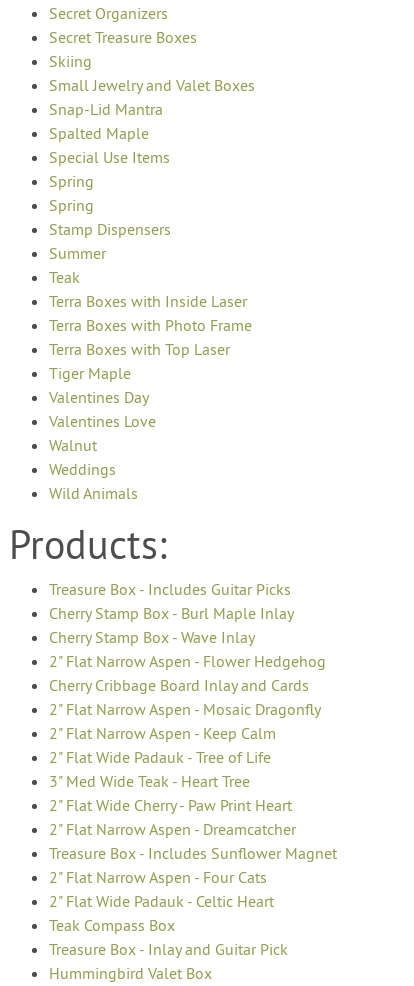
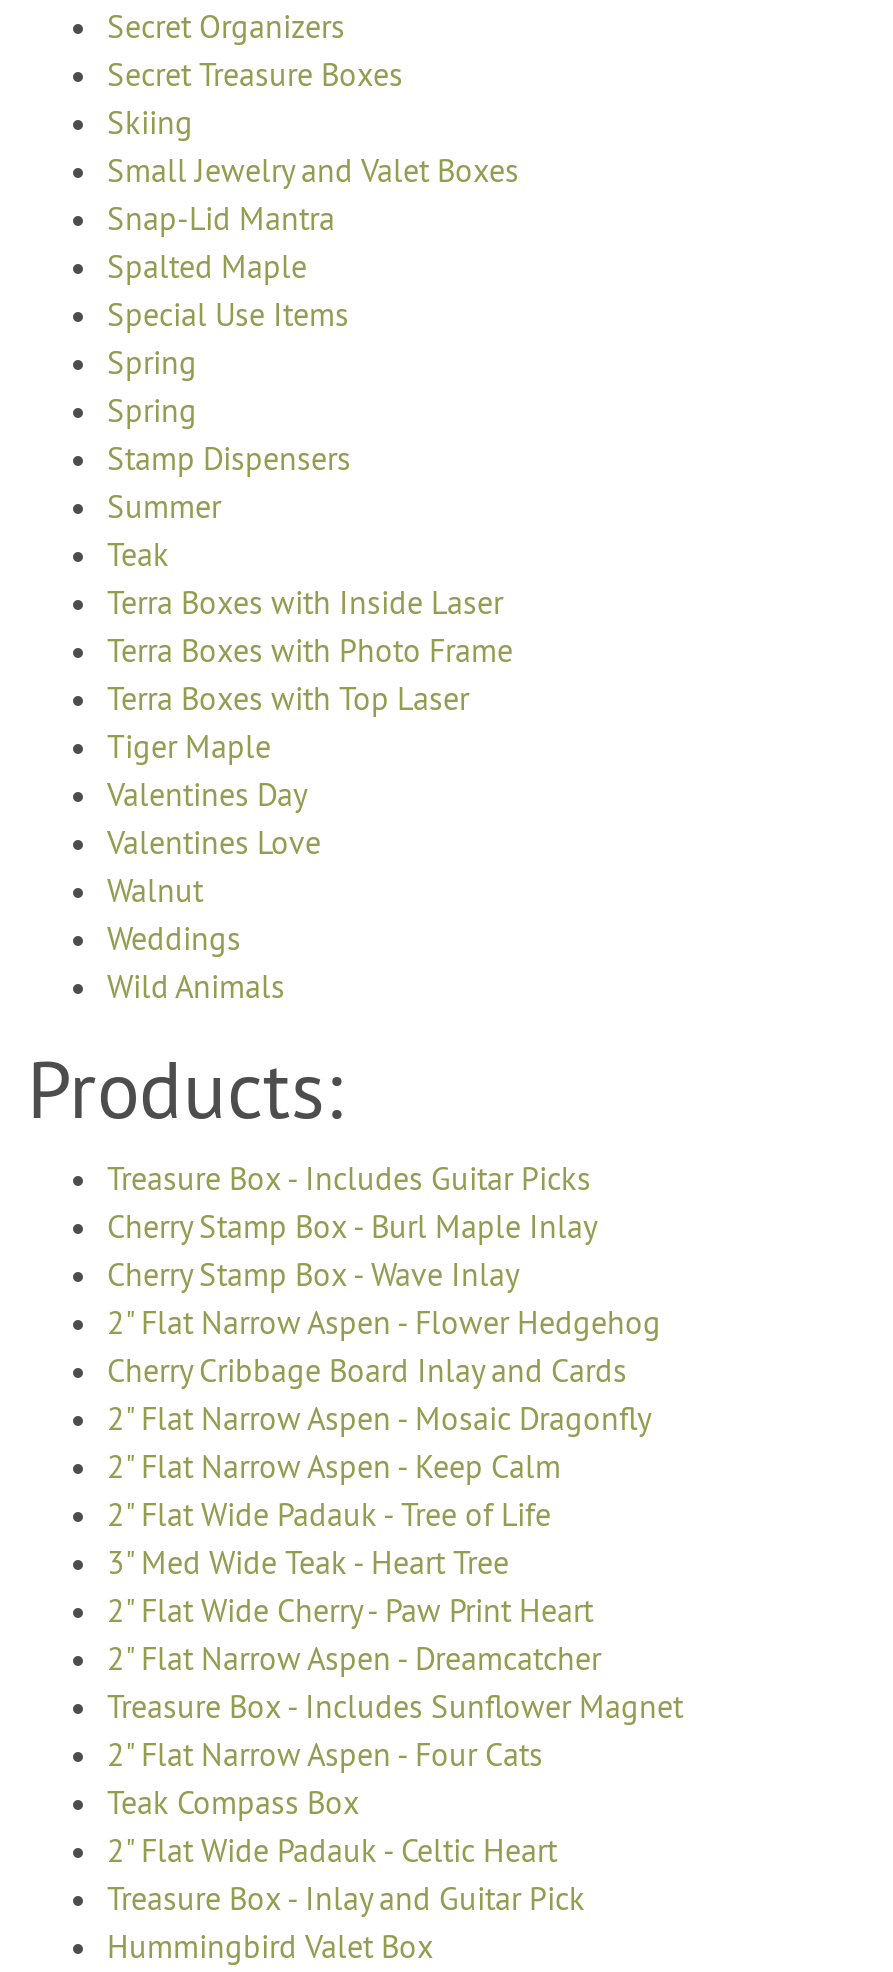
moved [49,891,274,911] -> [107,1830,557,1870]: 2" Flat Wide Padauk - Celtic Heart
moved [49,915,175,935] -> [107,1782,359,1822]: Teak Compass Box

